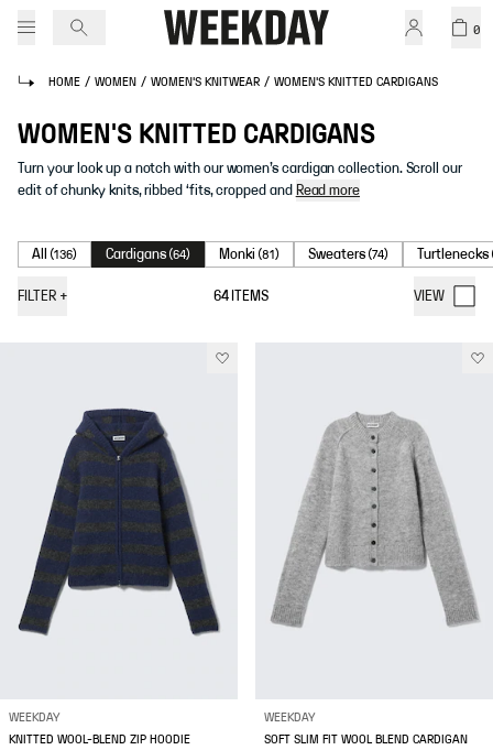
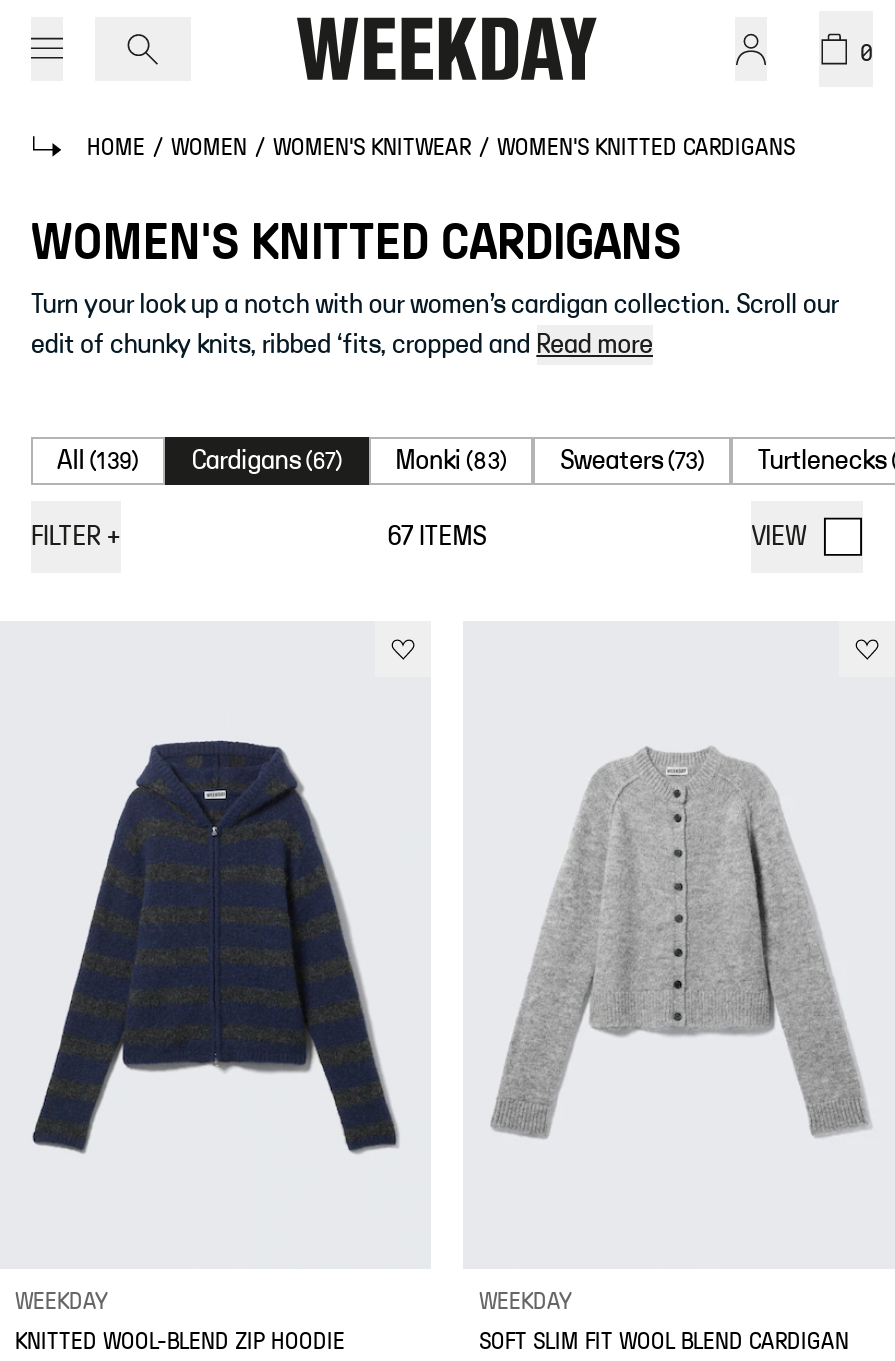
[32,247,77,262] All (136) -> [57,447,140,475] All (139)
[106,247,191,262] Cardigans (64) -> [192,447,344,475] Cardigans (67)
[219,247,280,262] Monki (81) -> [396,447,508,475] Monki (83)
[309,247,389,262] Sweaters (74) -> [560,447,706,475] Sweaters (73)
[213,289,269,304] 64 ITEMS -> [387,523,486,551] 67 ITEMS

